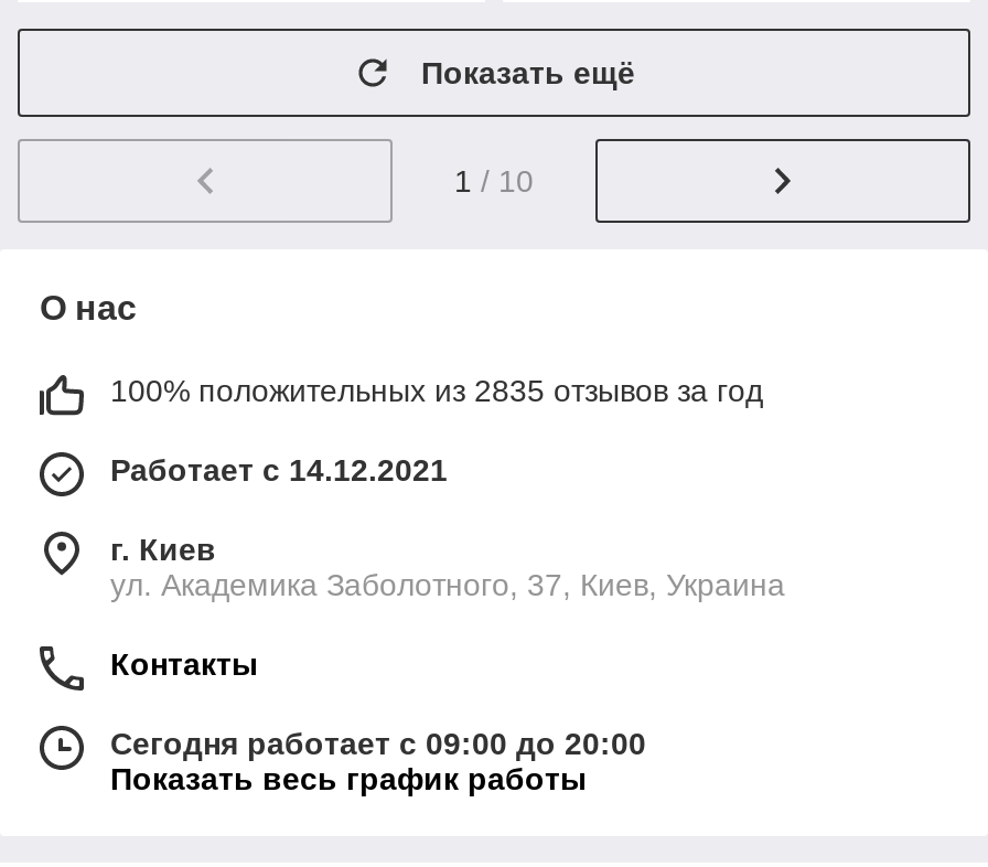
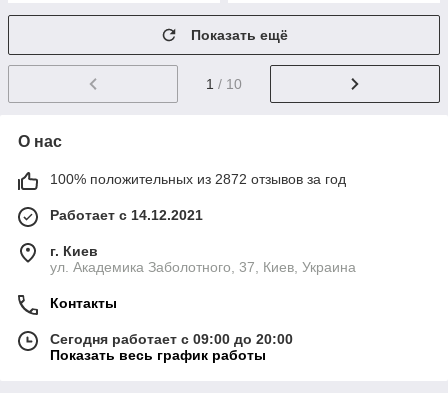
[110,373,763,408] 100% положительных из 2835 отзывов за год -> [50,171,346,187] 100% положительных из 2872 отзывов за год

